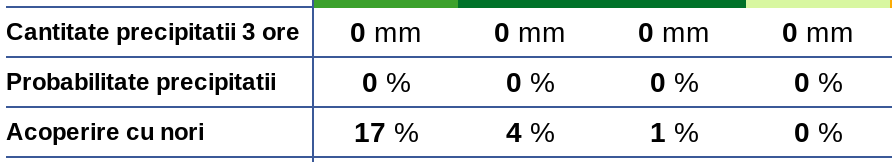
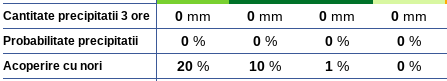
[354,116,418,148] 17% -> [177,58,209,74] 20%
[506,116,554,148] 4% -> [249,58,281,74] 10%

